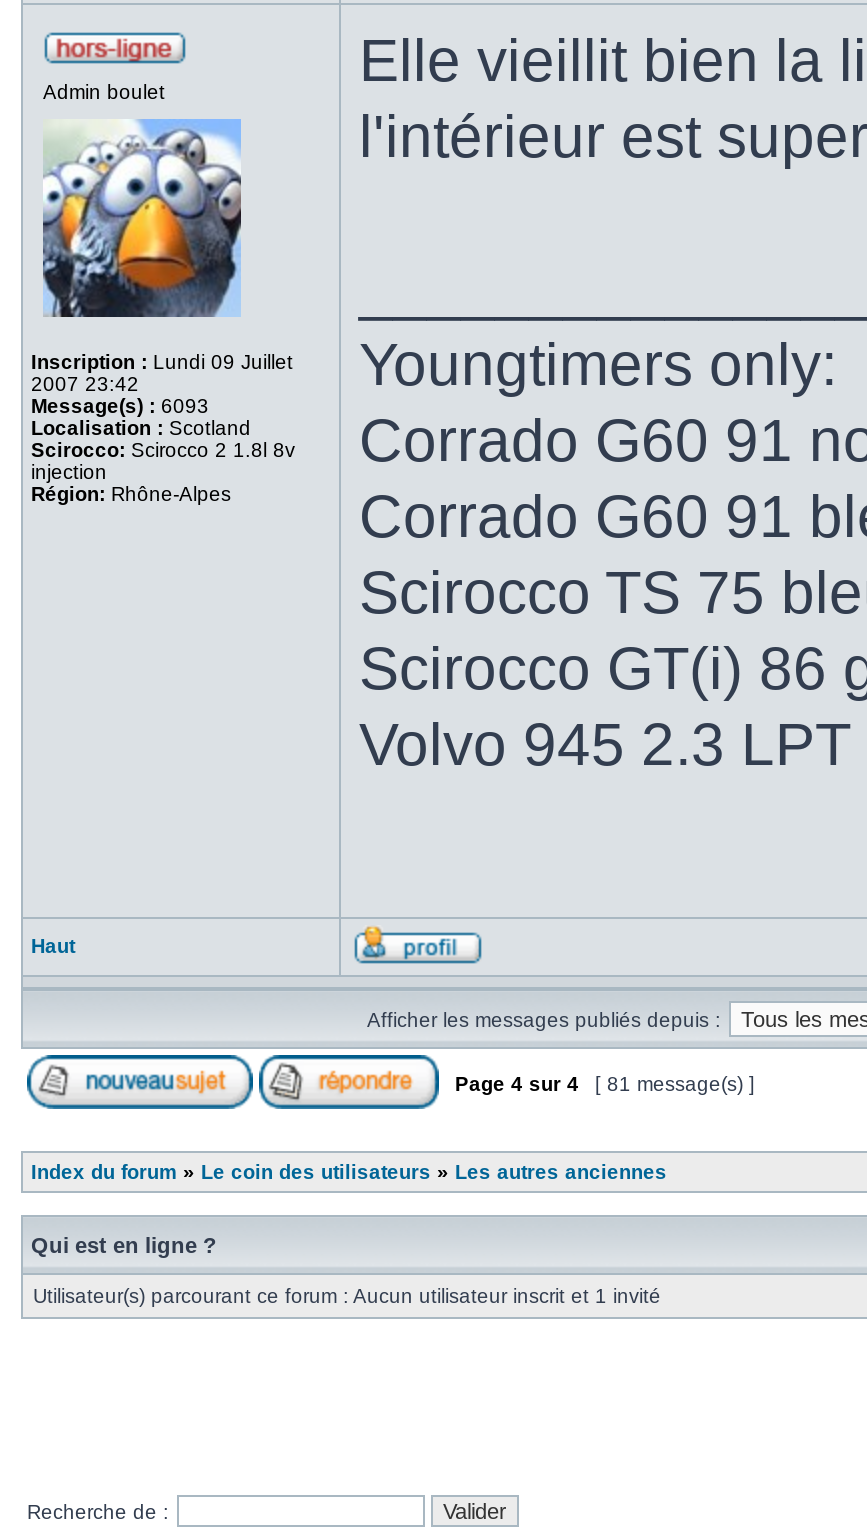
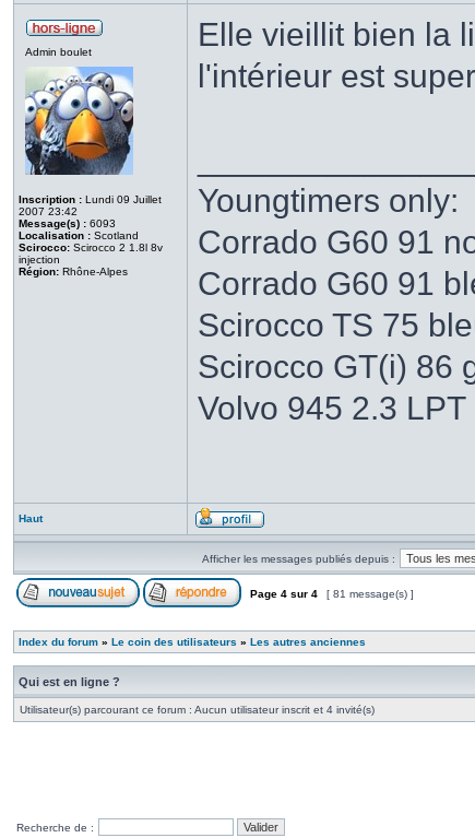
[33,1285,661,1307] Utilisateur(s) parcourant ce forum : Aucun utilisateur inscrit et 1 invité -> [20,704,375,716] Utilisateur(s) parcourant ce forum : Aucun utilisateur inscrit et 4 invité(s)

